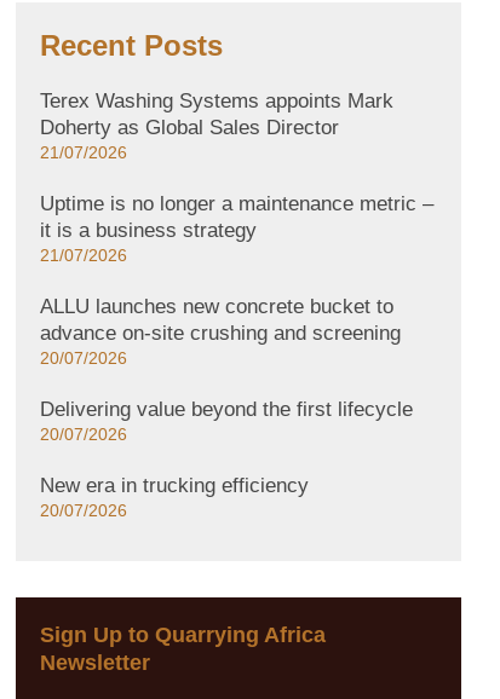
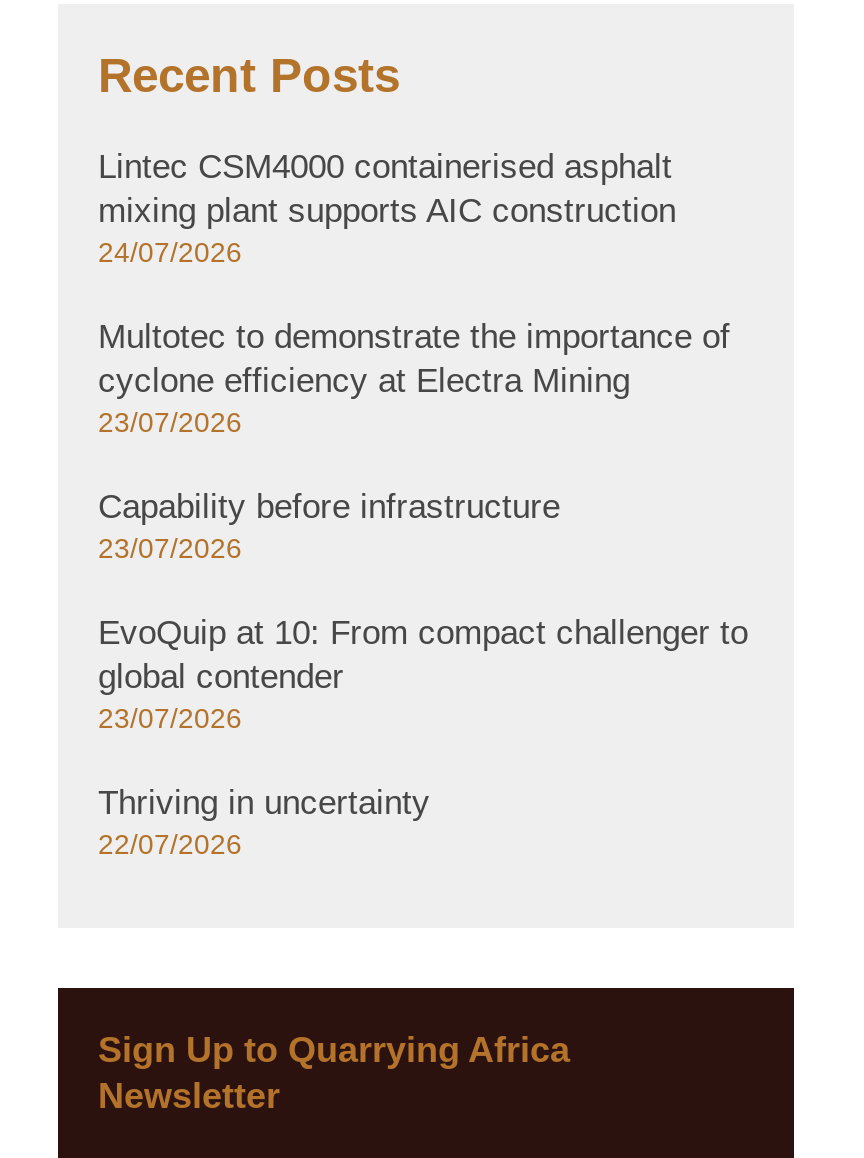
[40,90,393,162] Terex Washing Systems appoints Mark | Doherty as Global Sales Director | 21/07/2026 -> [98,148,696,268] Lintec CSM4000 containerised asphalt | mixing plant supports AIC construction | 24/07/2026
[40,193,433,265] Uptime is no longer a maintenance metric – | it is a business strategy | 21/07/2026 -> [98,318,730,438] Multotec to demonstrate the importance of | cyclone efficiency at Electra Mining | 23/07/2026
[40,295,401,368] ALLU launches new concrete bucket to | advance on-site crushing and screening | 20/07/2026 -> [98,488,560,564] Capability before infrastructure | 23/07/2026
[40,398,413,444] Delivering value beyond the first lifecycle | 20/07/2026 -> [98,614,748,734] EvoQuip at 10: From compact challenger to | global contender | 23/07/2026
[40,474,309,520] New era in trucking efficiency | 20/07/2026 -> [98,784,430,860] Thriving in uncertainty | 22/07/2026

